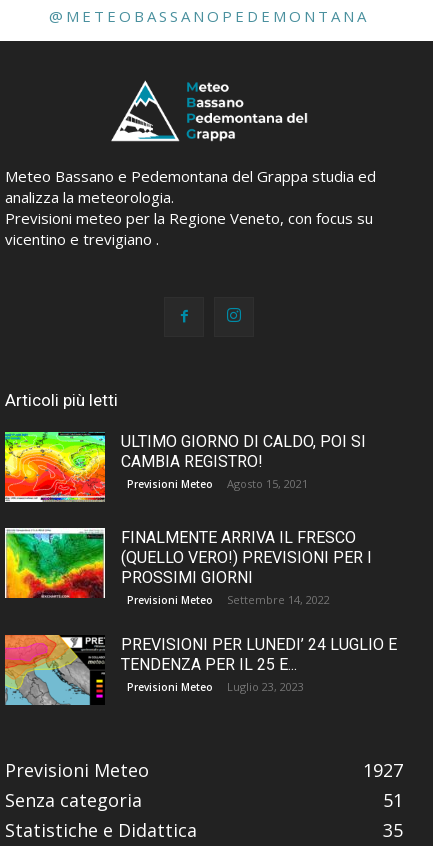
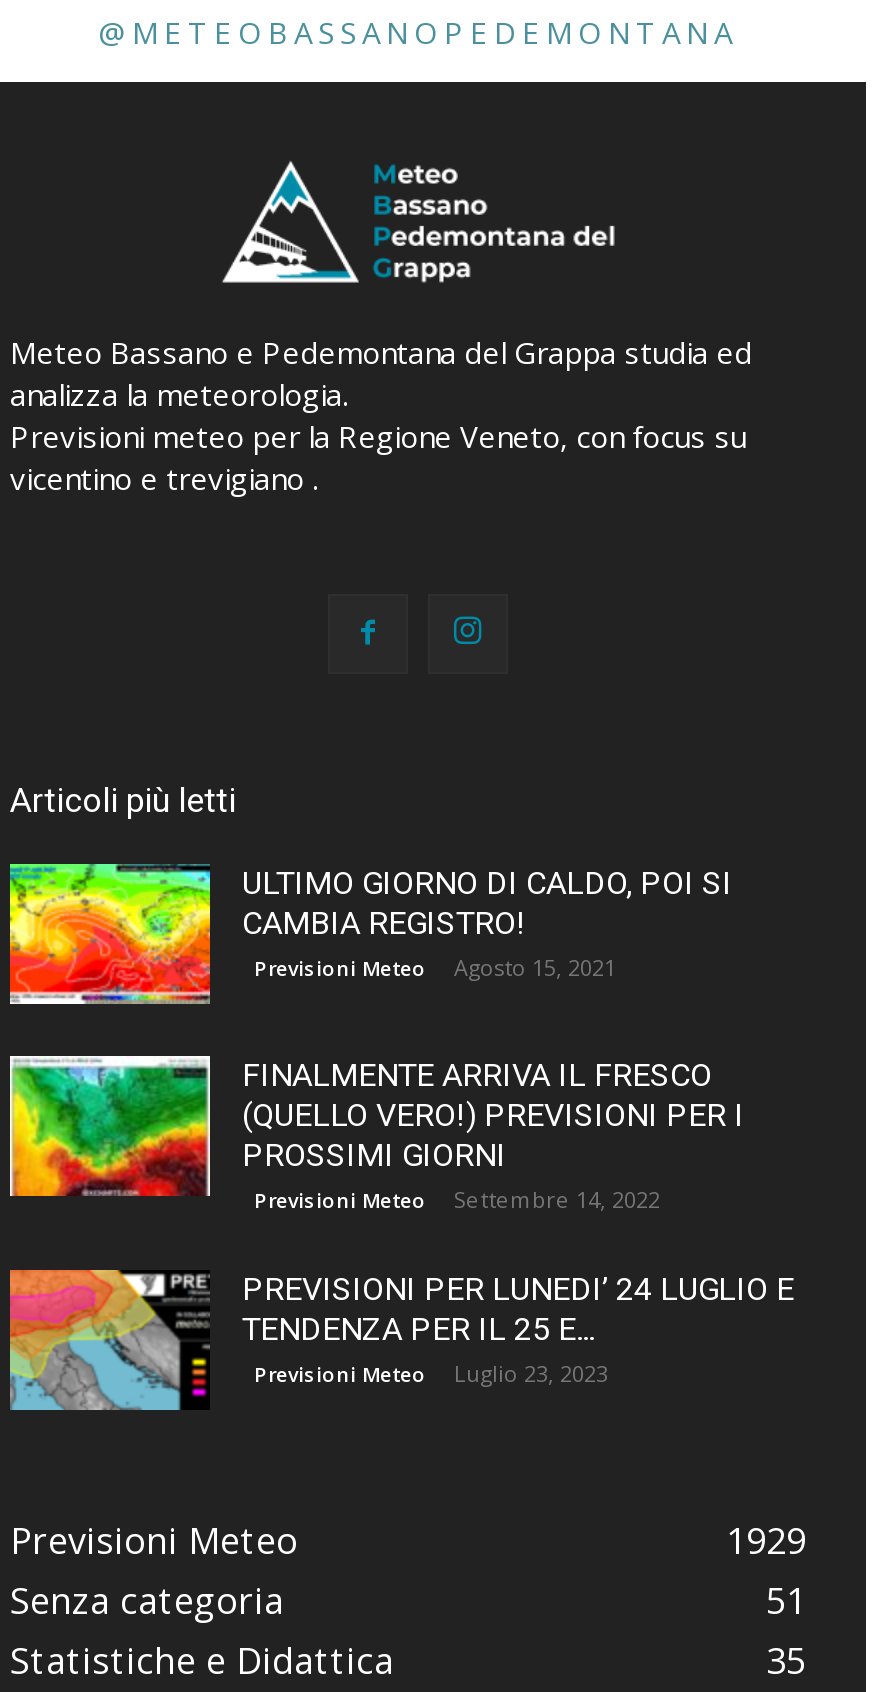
[363,757,403,781] 1927 -> [726,1515,806,1563] 1929

